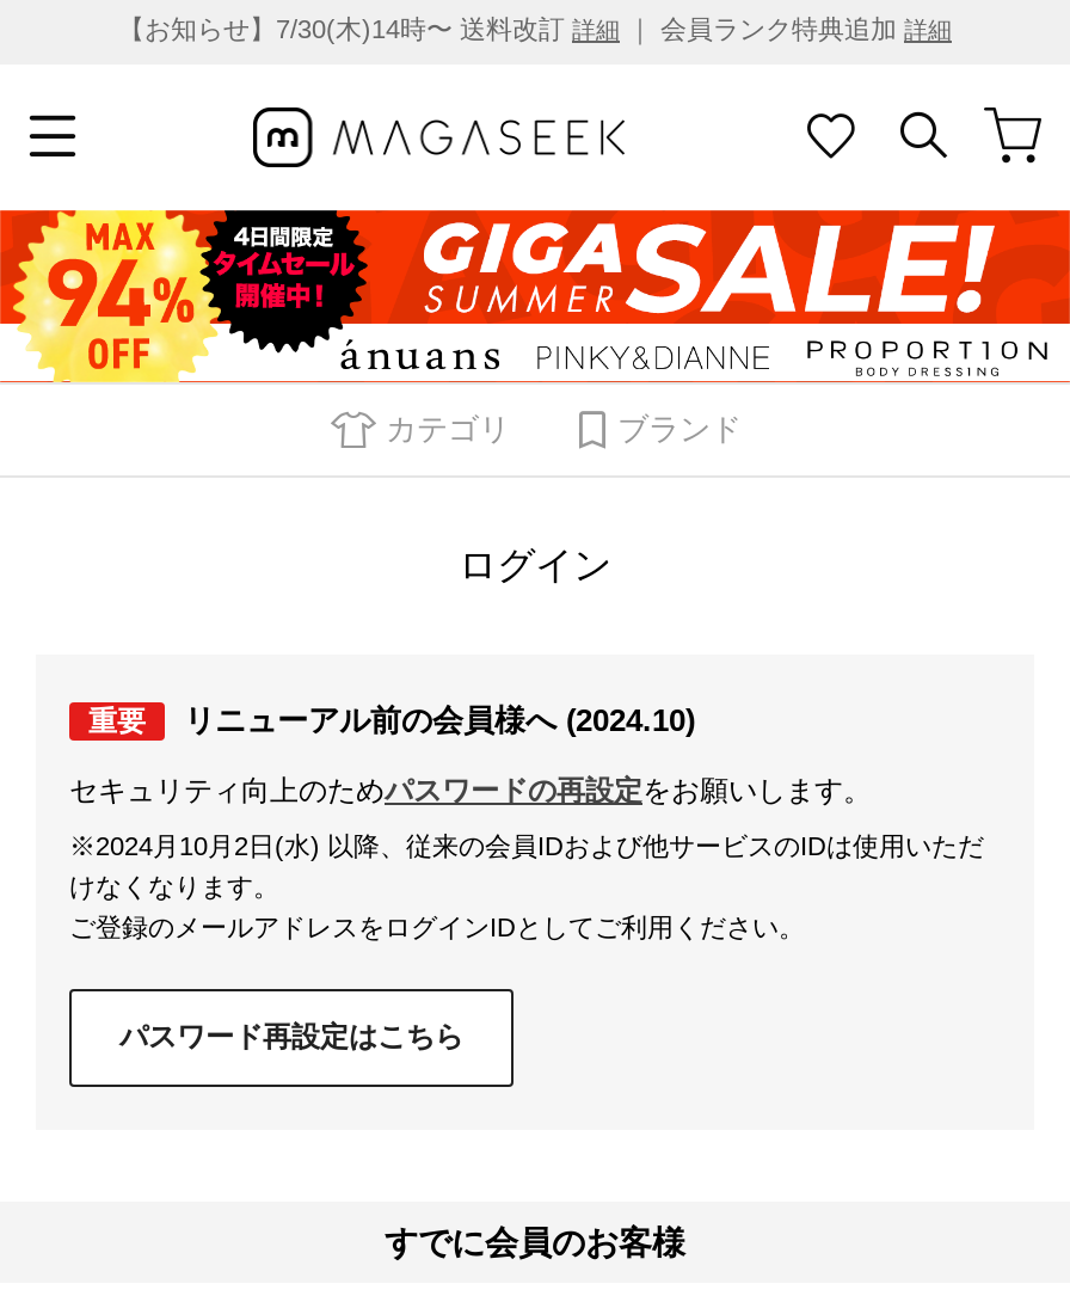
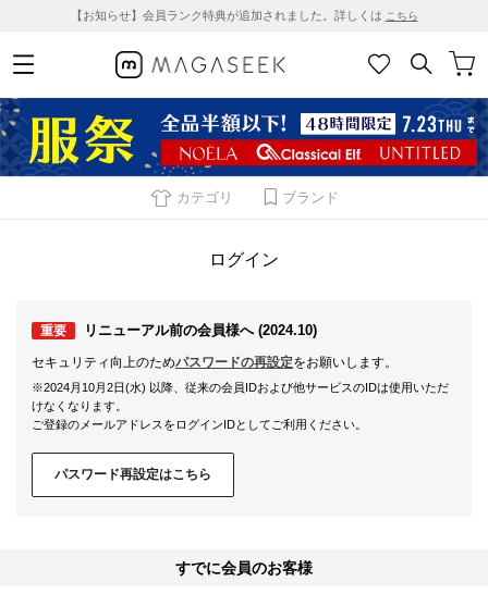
[118,14,952,43] 【お知らせ】7/30(木)14時〜 送料改訂詳細｜ 会員ランク特典追加詳細 -> [70,9,418,22] 【お知らせ】会員ランク特典が追加されました。詳しくはこちら
[7,208,1063,385] [image] -> [3,97,485,177] [image]

